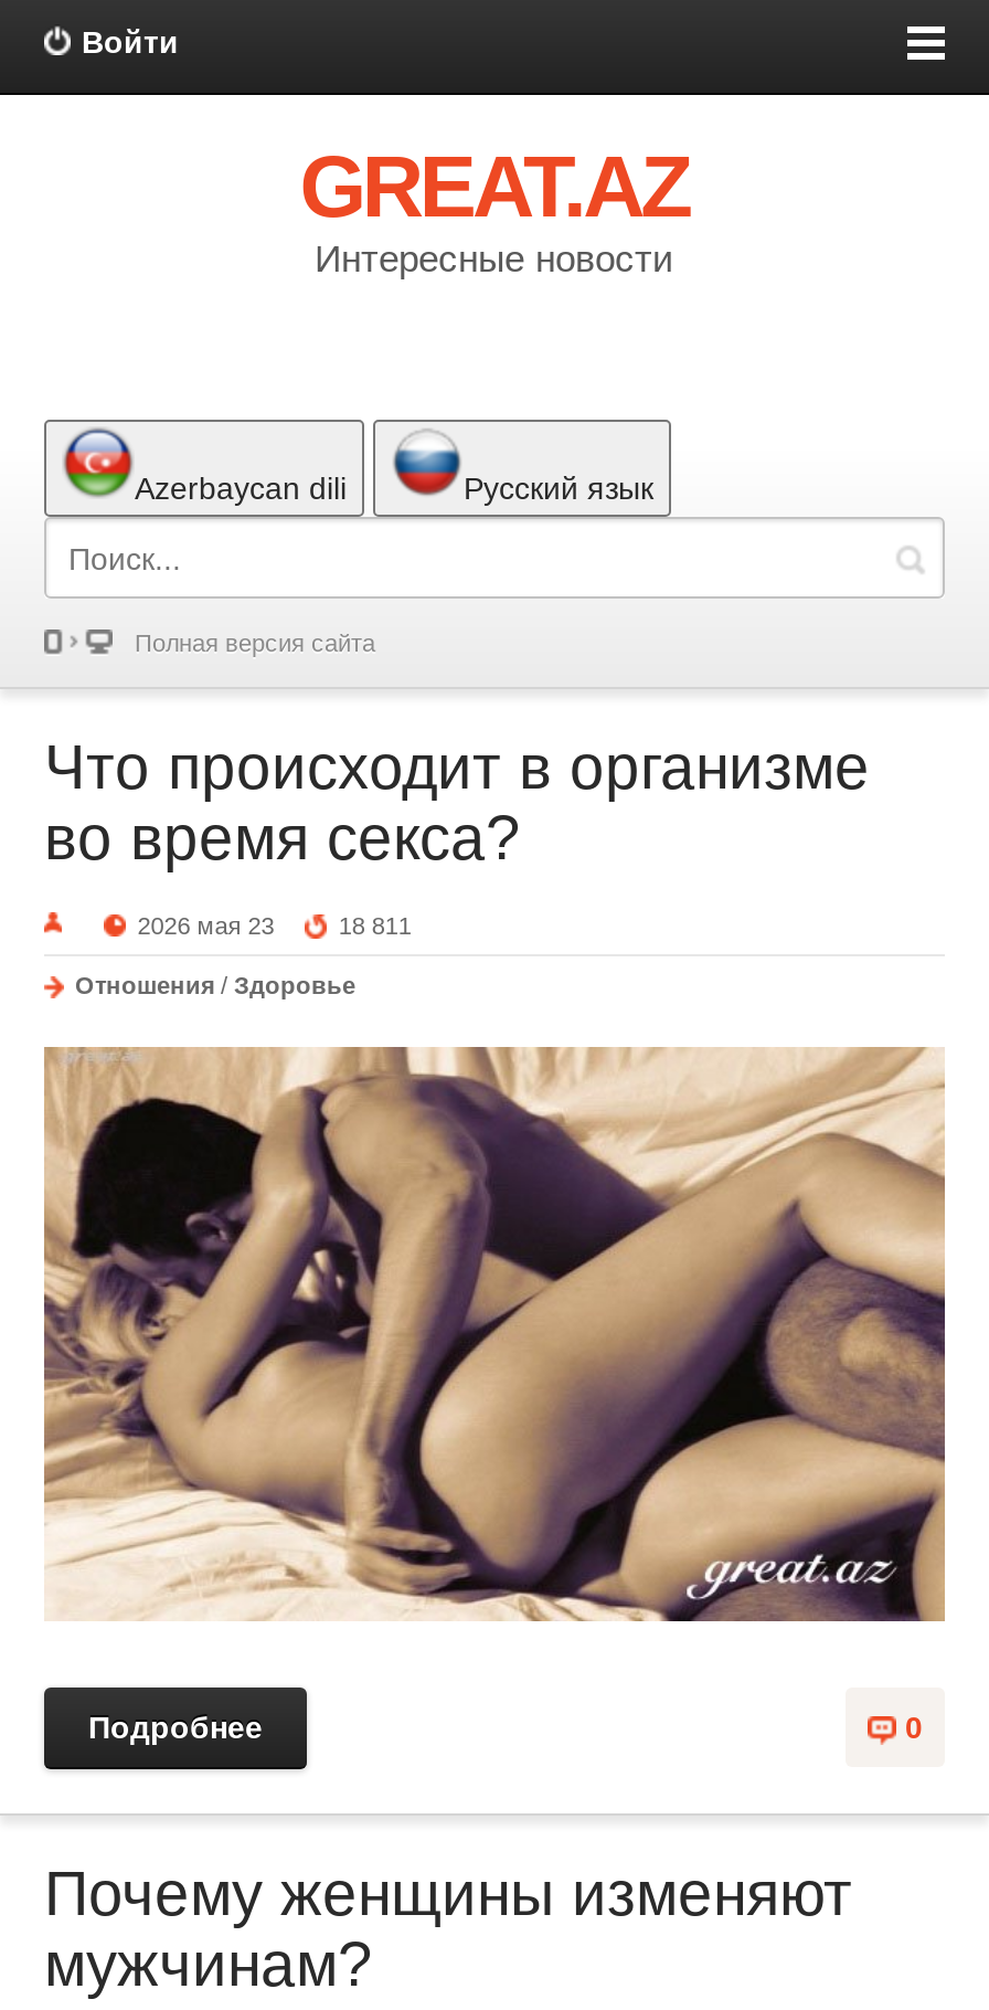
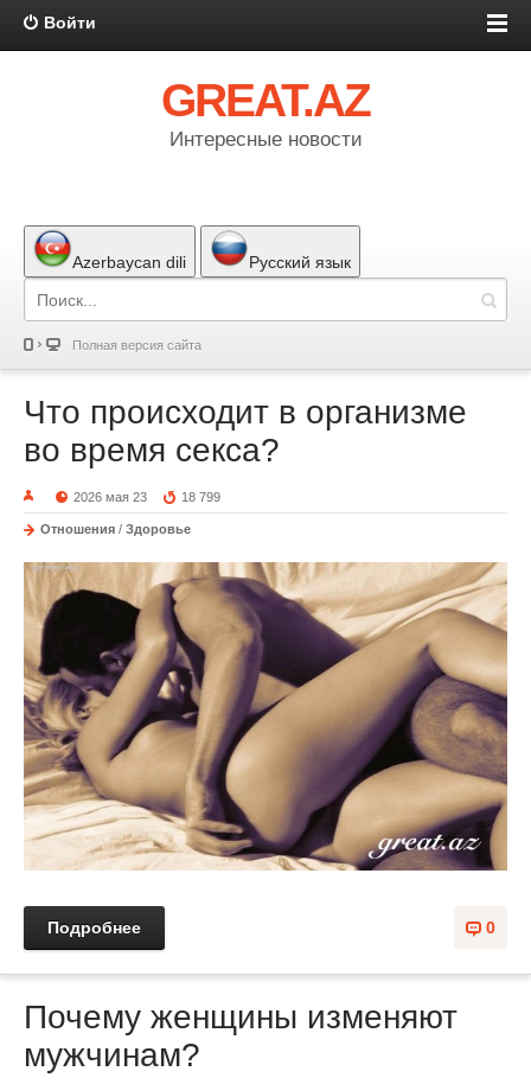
[339,912,411,939] 18 811 -> [182,490,221,504] 18 799

